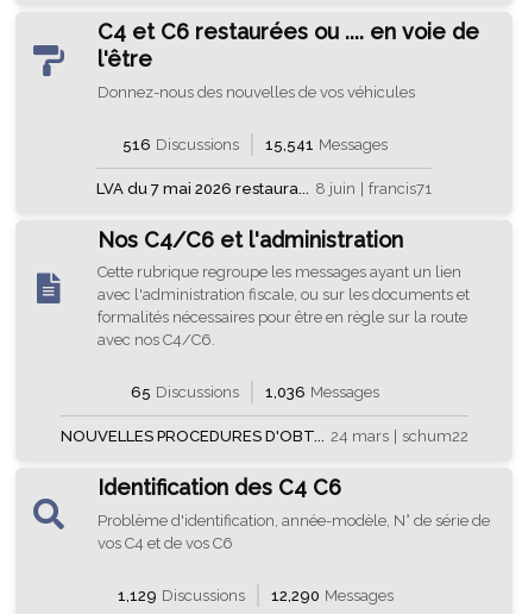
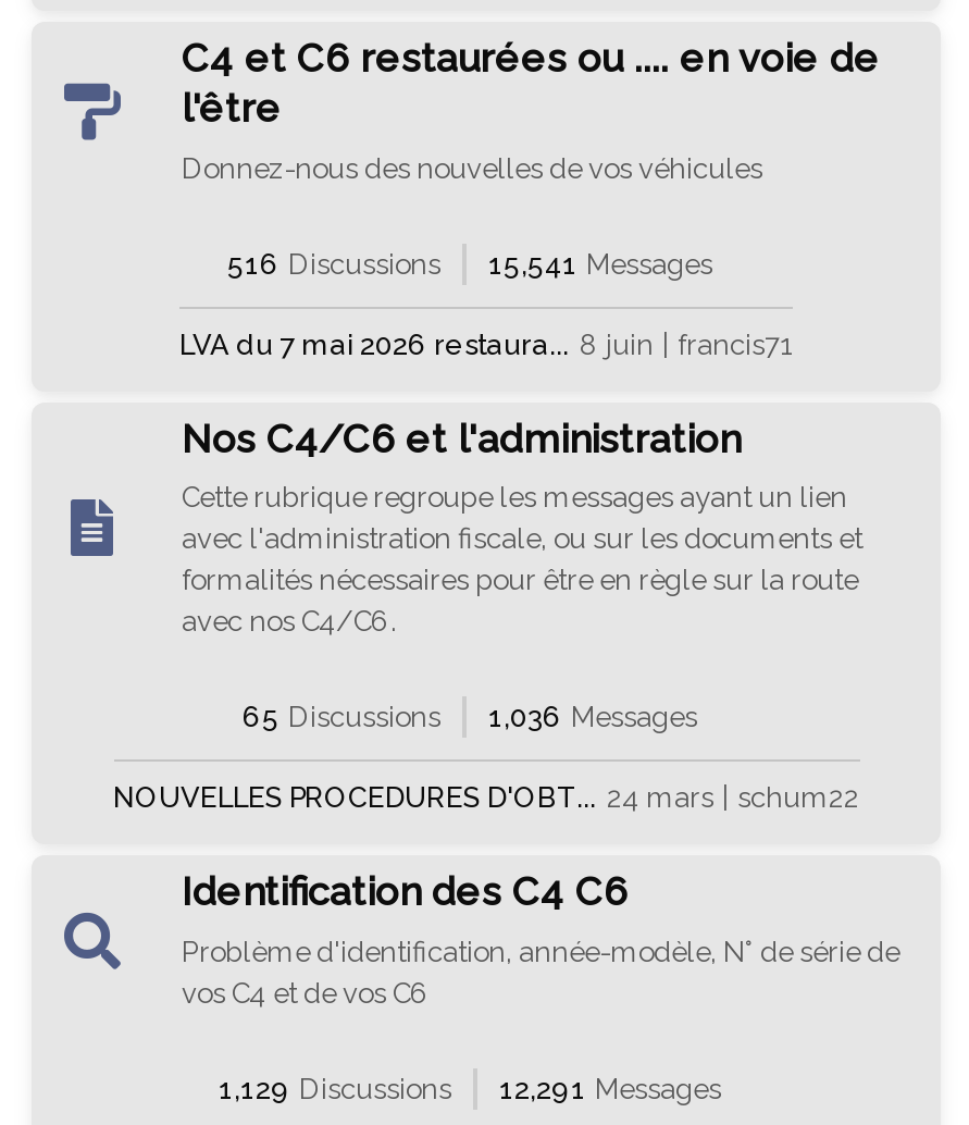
[117,586,393,604] 1,129 Discussions 12,290 Messages -> [219,1072,721,1104] 1,129 Discussions 12,291 Messages

